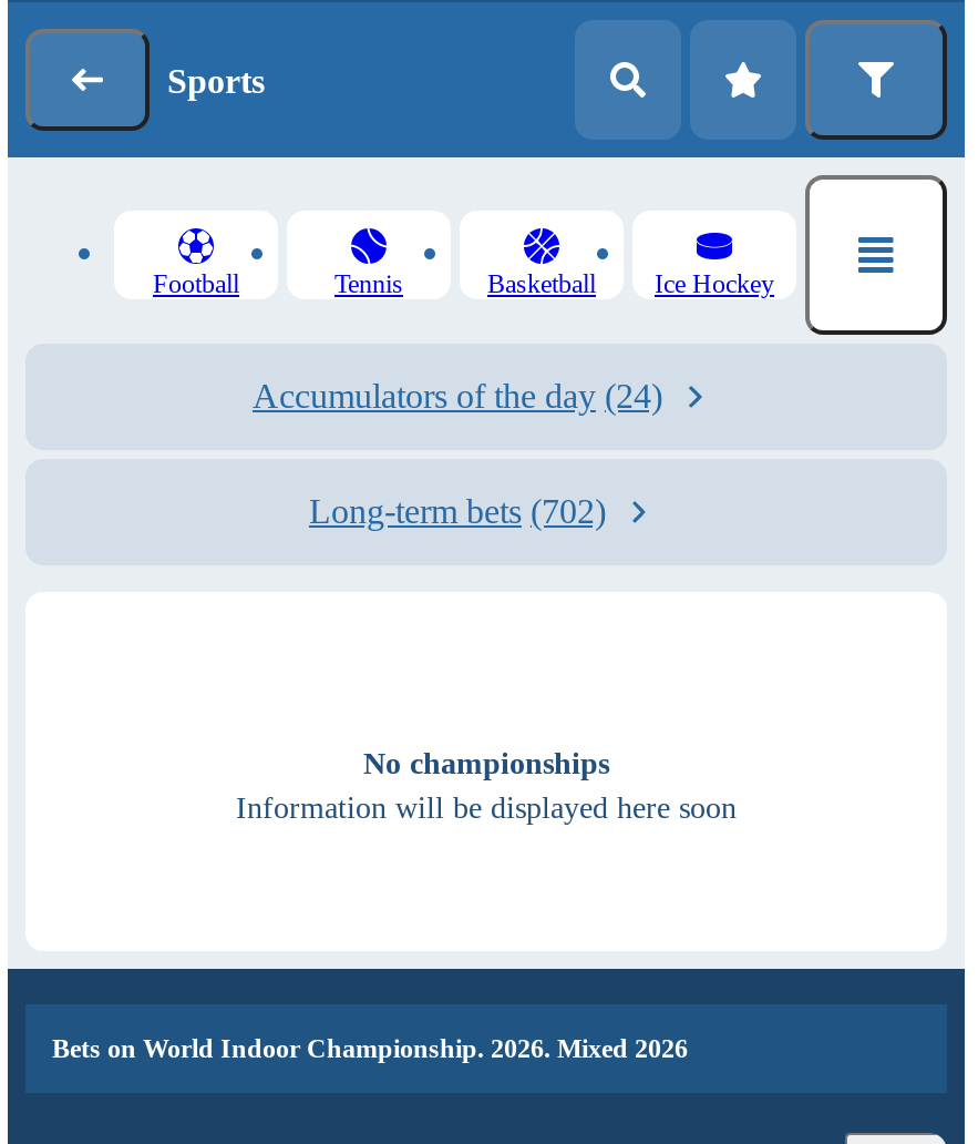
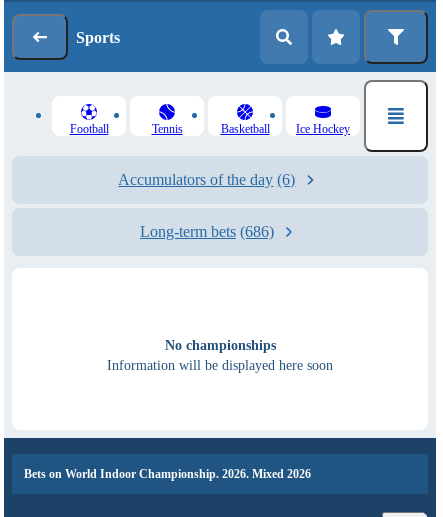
[253,377,662,415] Accumulators of the day (24) -> [118,171,295,188] Accumulators of the day (6)
[309,492,606,530] Long-term bets (702) -> [140,223,274,240] Long-term bets (686)

